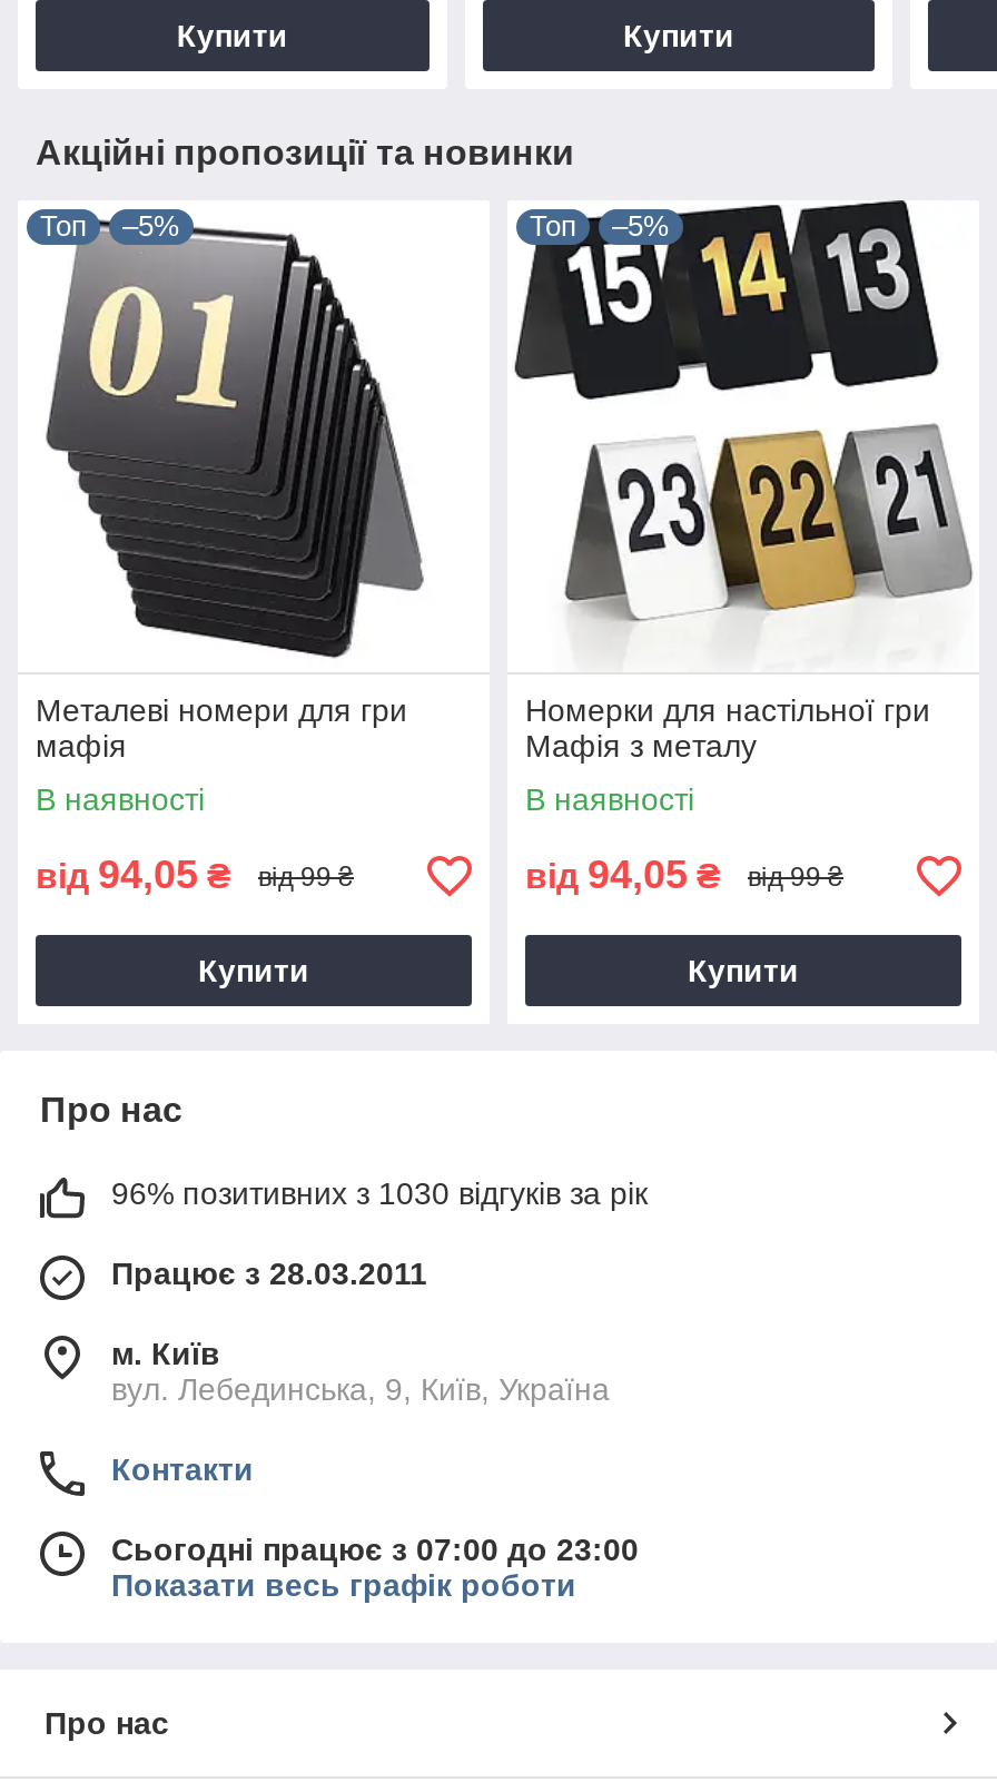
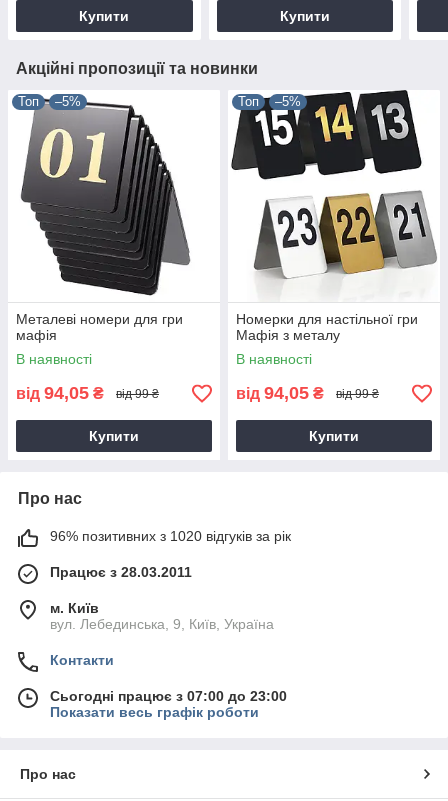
[111,1176,648,1212] 96% позитивних з 1030 відгуків за рік -> [50,528,291,544] 96% позитивних з 1020 відгуків за рік

